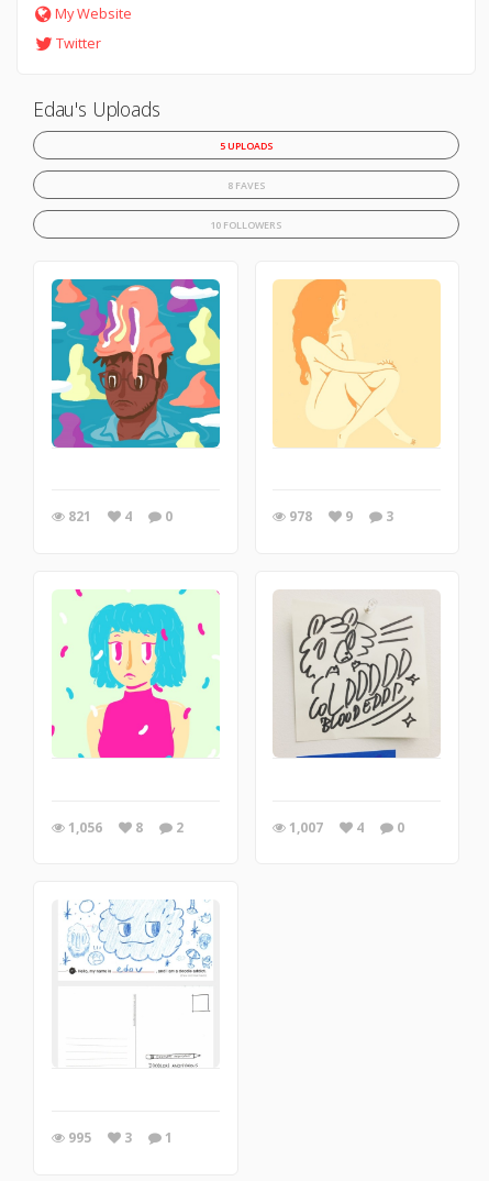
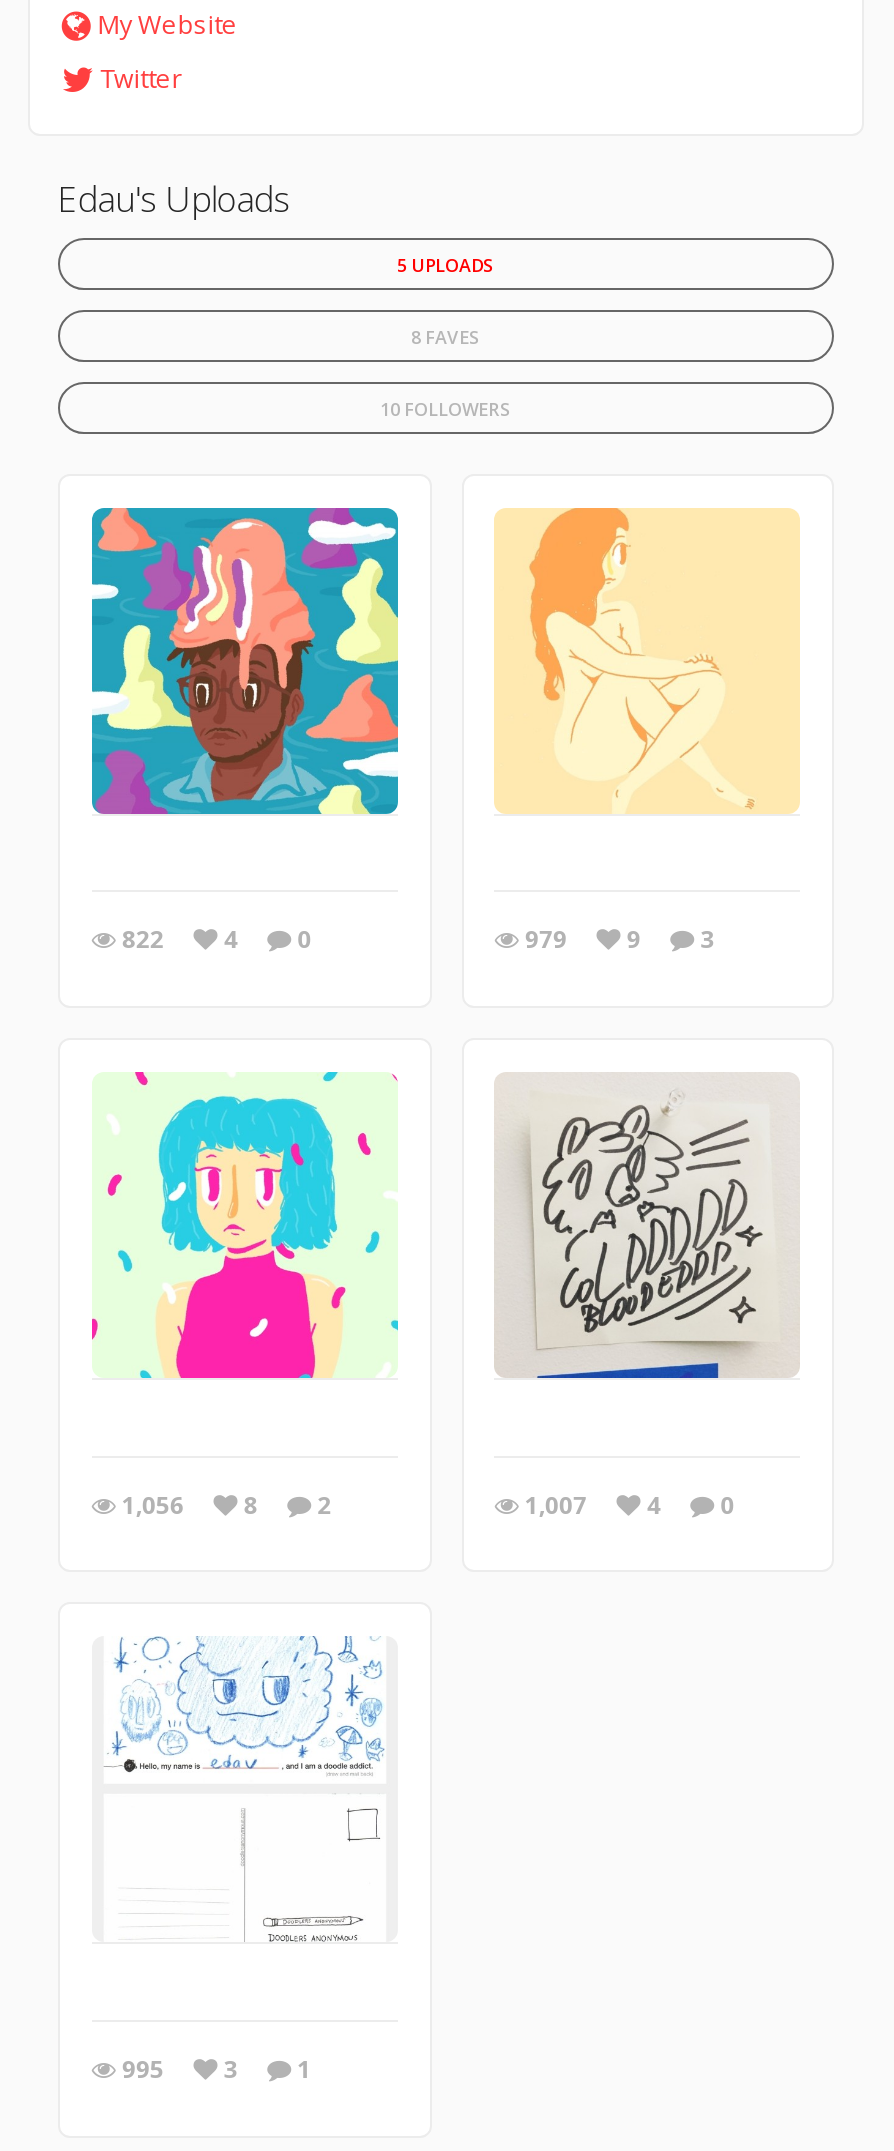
[65,507,172,526] 821 4 0 -> [116,923,311,957] 822 4 0
[286,507,394,526] 978 9 3 -> [519,923,714,957] 979 9 3

